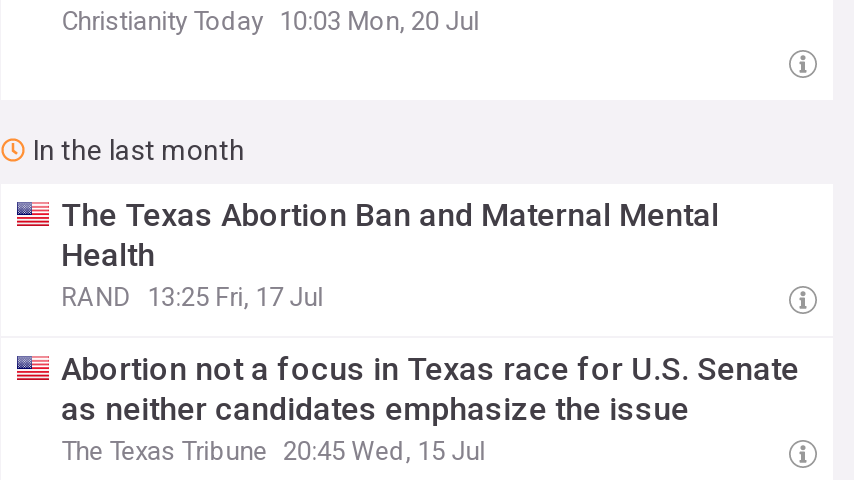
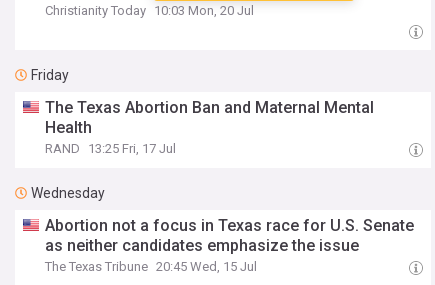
[33,134,245,166] In the last month -> [31,67,69,83] Friday
none -> [31,185,105,201] Wednesday

